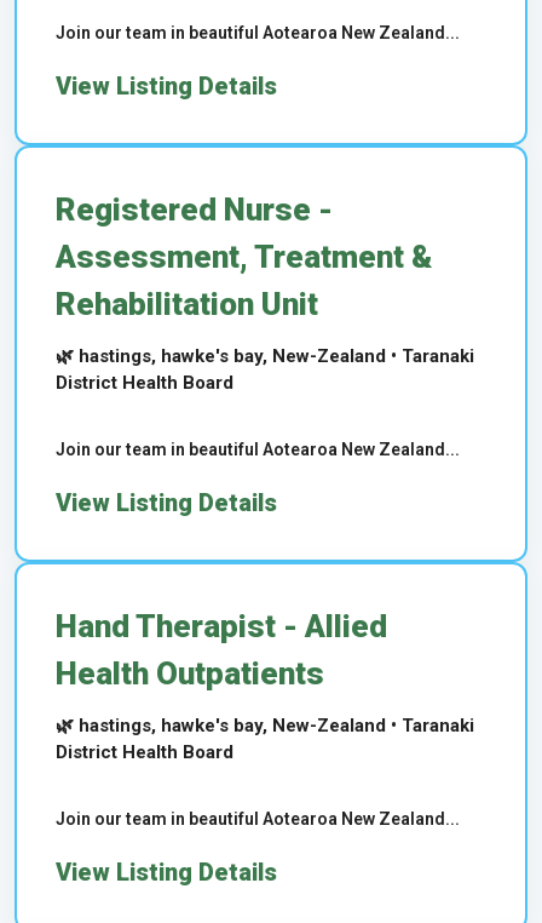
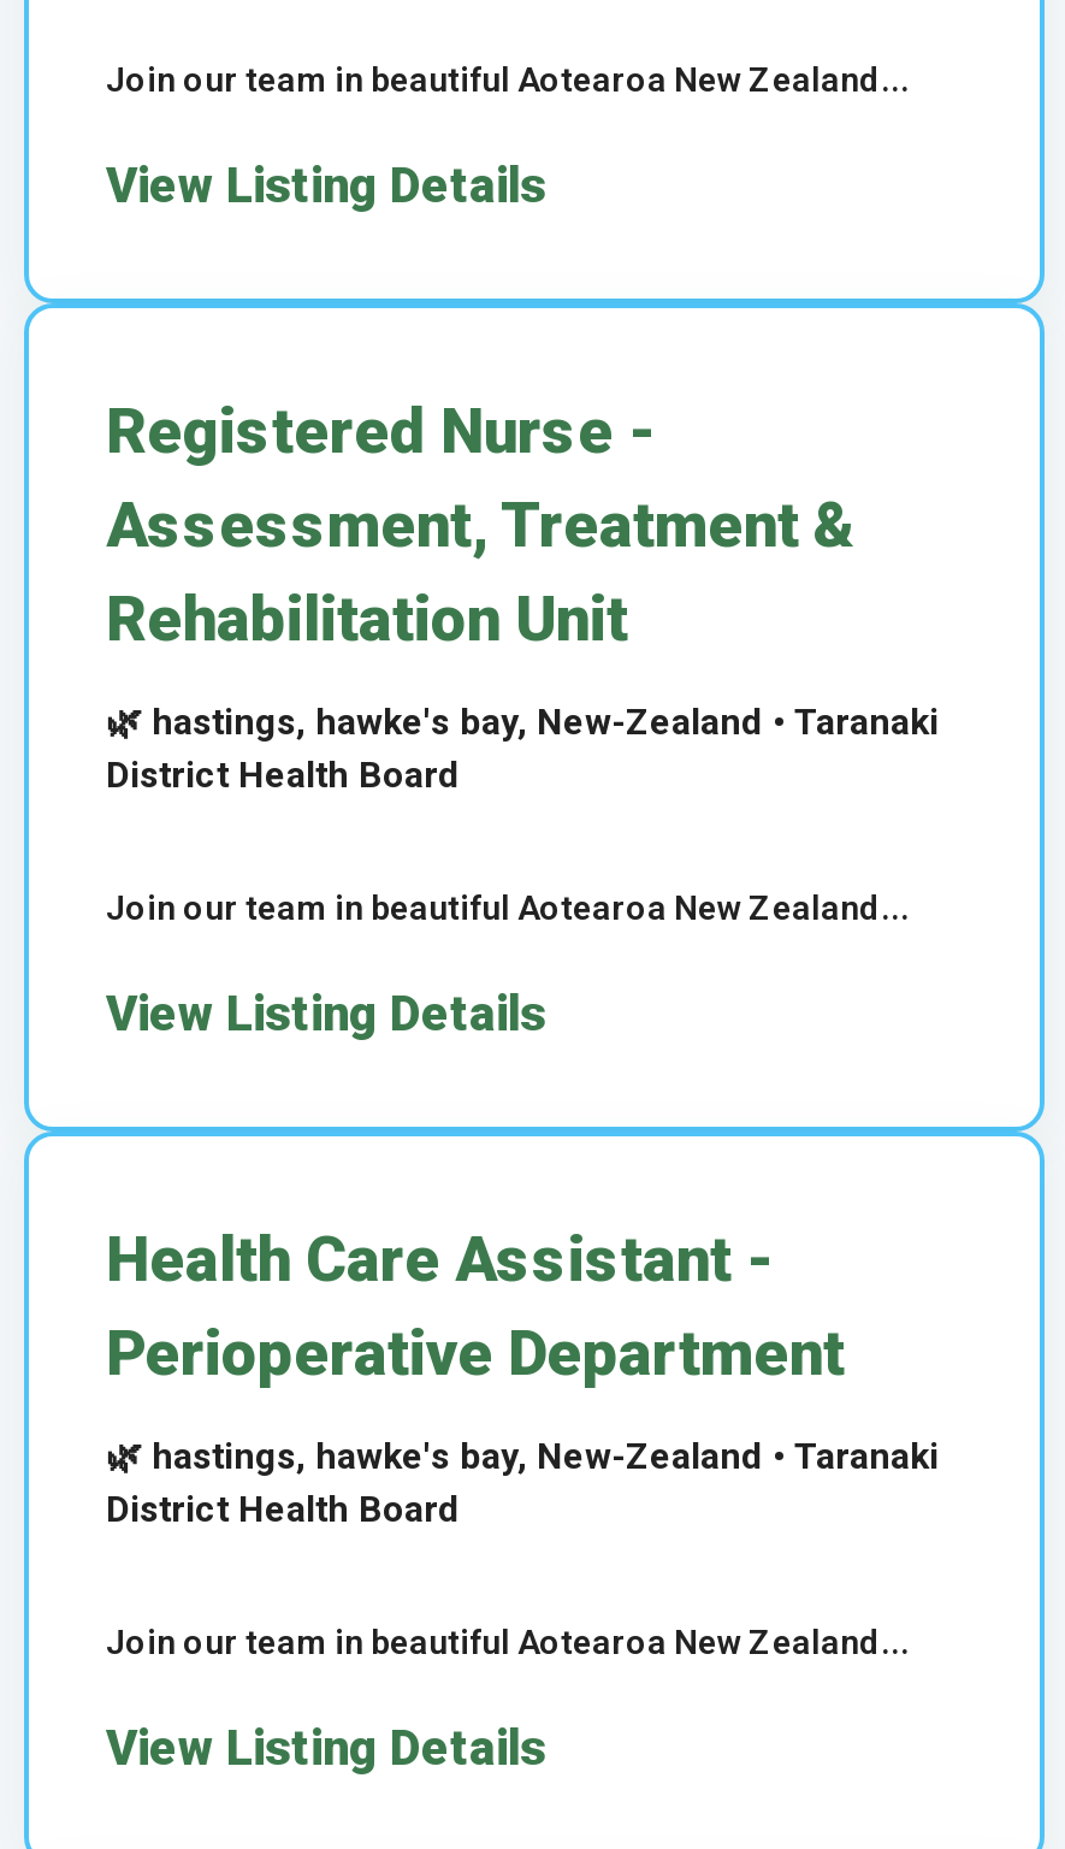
[56,608,387,692] Hand Therapist - Allied | Health Outpatients -> [106,1223,845,1389] Health Care Assistant - | Perioperative Department

